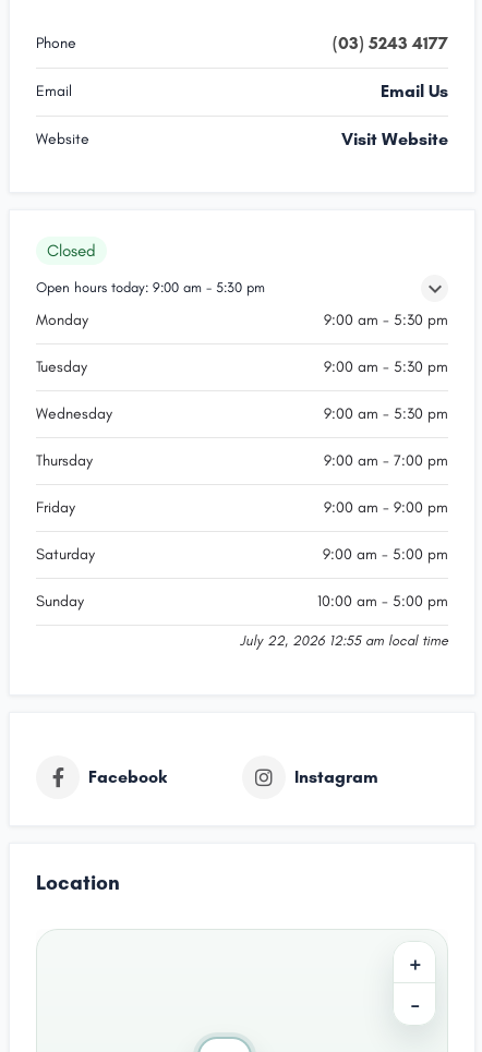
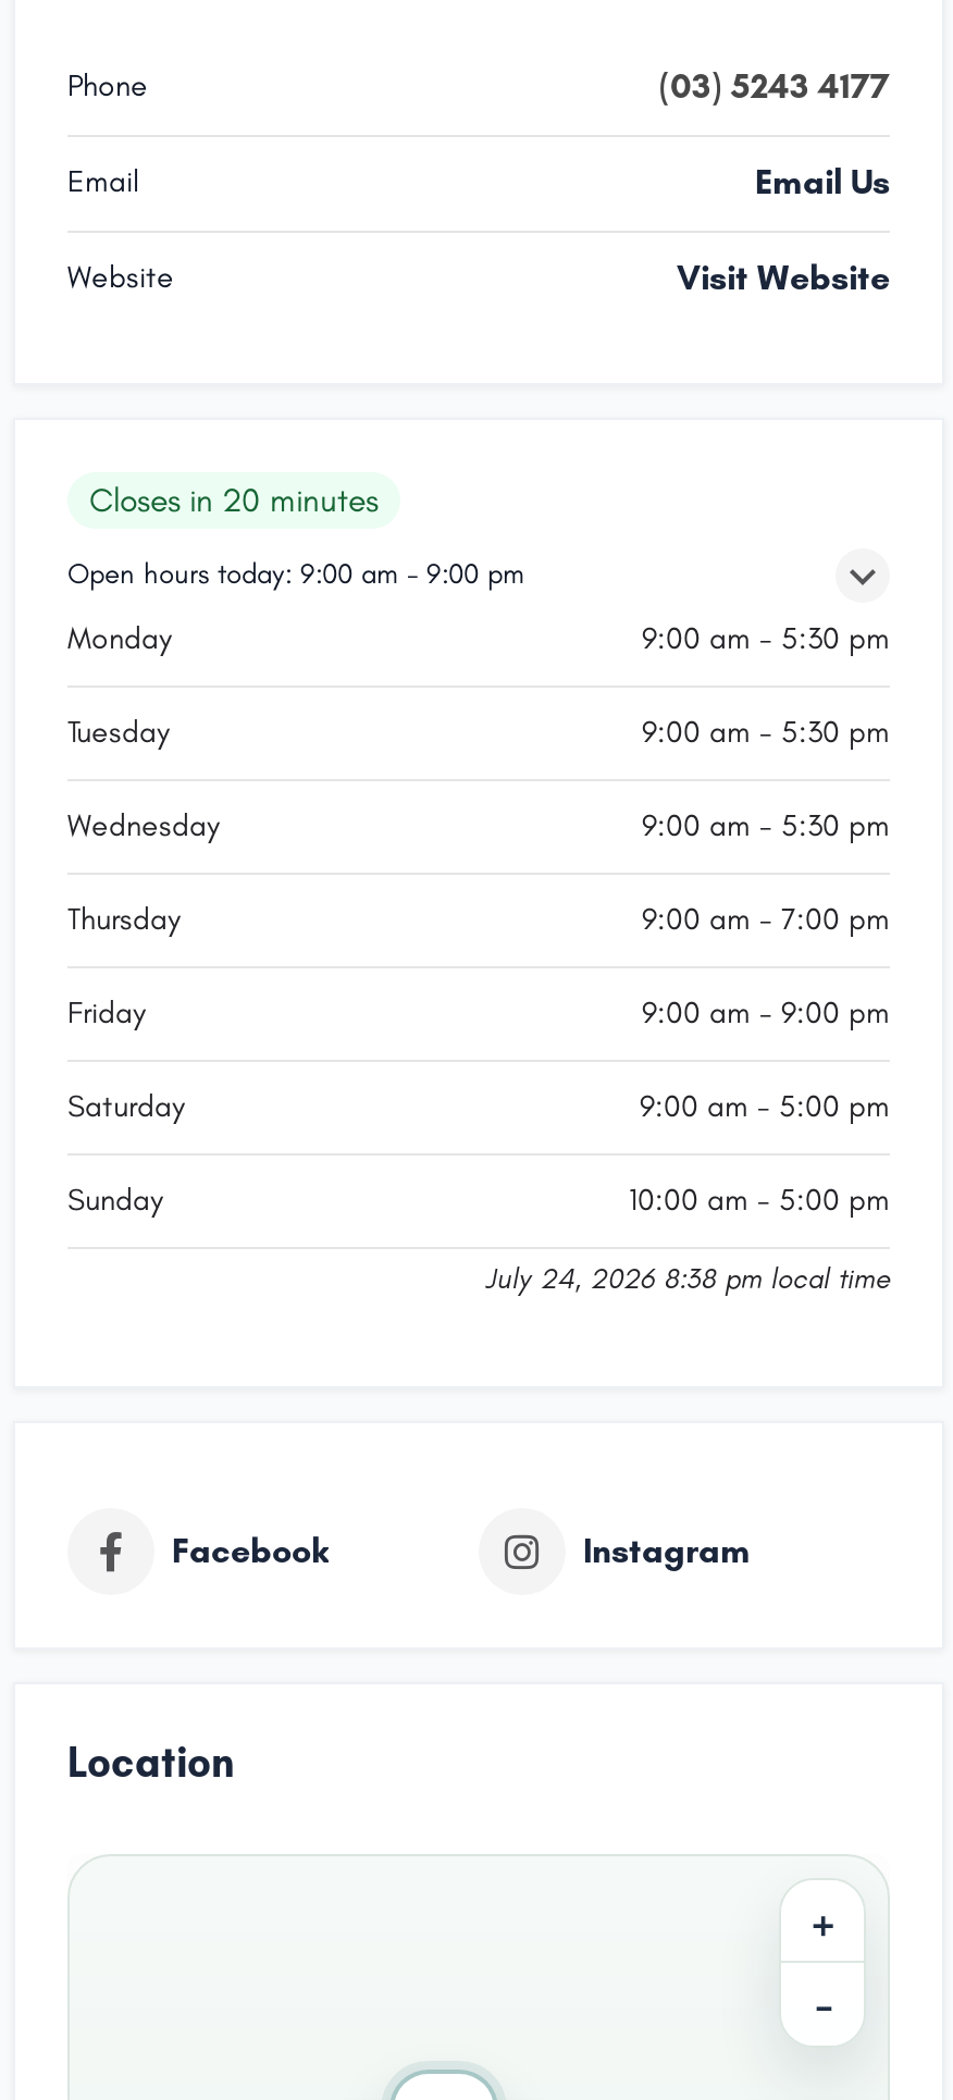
[47,241,96,261] Closed -> [89,481,379,521] Closes in 20 minutes
[36,279,265,296] Open hours today: 9:00 am - 5:30 pm -> [67,558,524,590] Open hours today: 9:00 am - 9:00 pm
[240,633,448,649] July 22, 2026 12:55 am local time -> [485,1263,890,1295] July 24, 2026 8:38 pm local time

